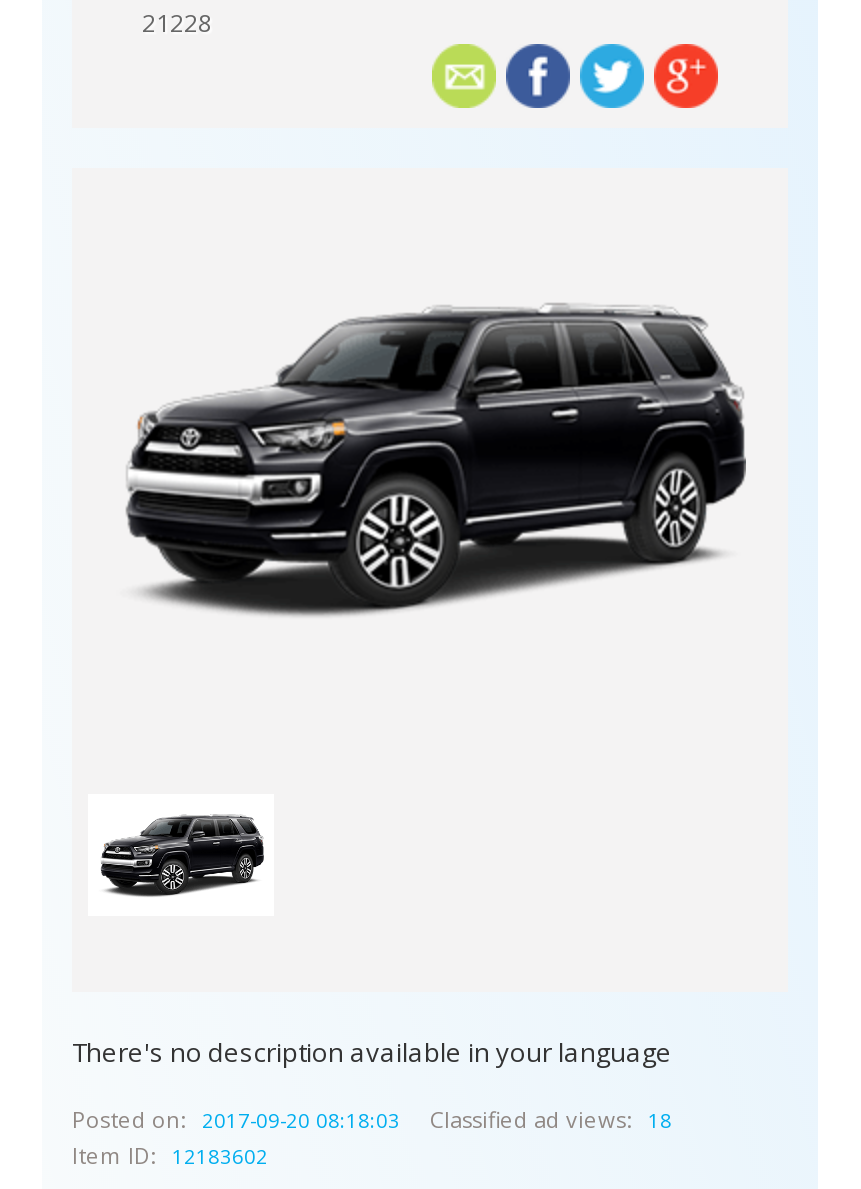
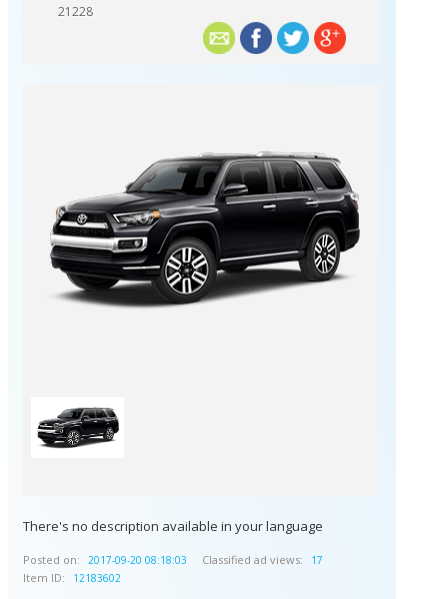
[430,1104,672,1134] Classified ad views: 18 -> [202,552,323,567] Classified ad views: 17

